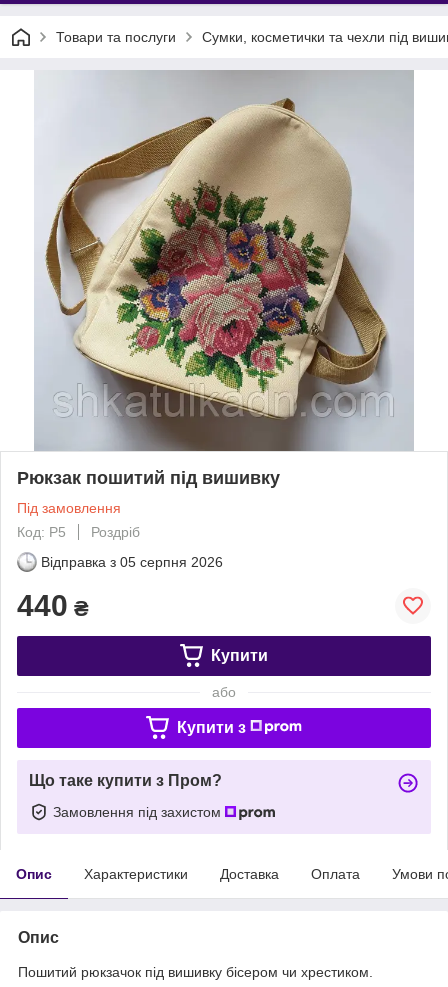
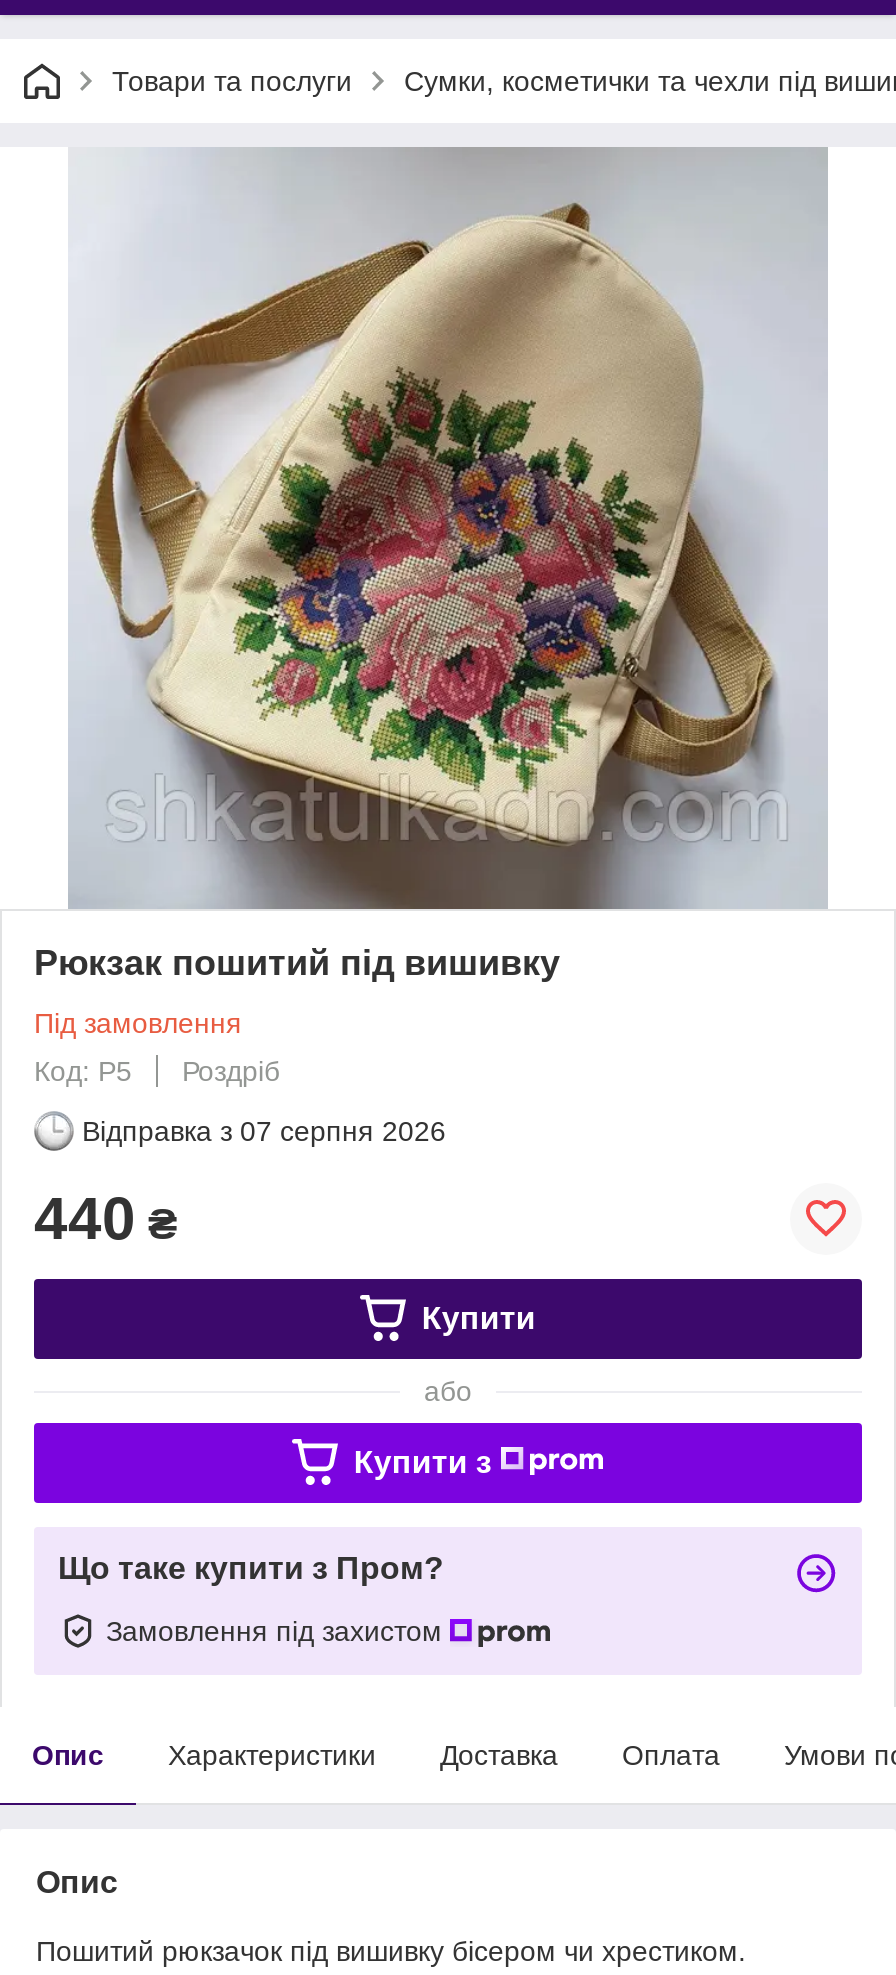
[41,554,223,570] Відправка з 05 серпня 2026 -> [82,1115,446,1147] Відправка з 07 серпня 2026

